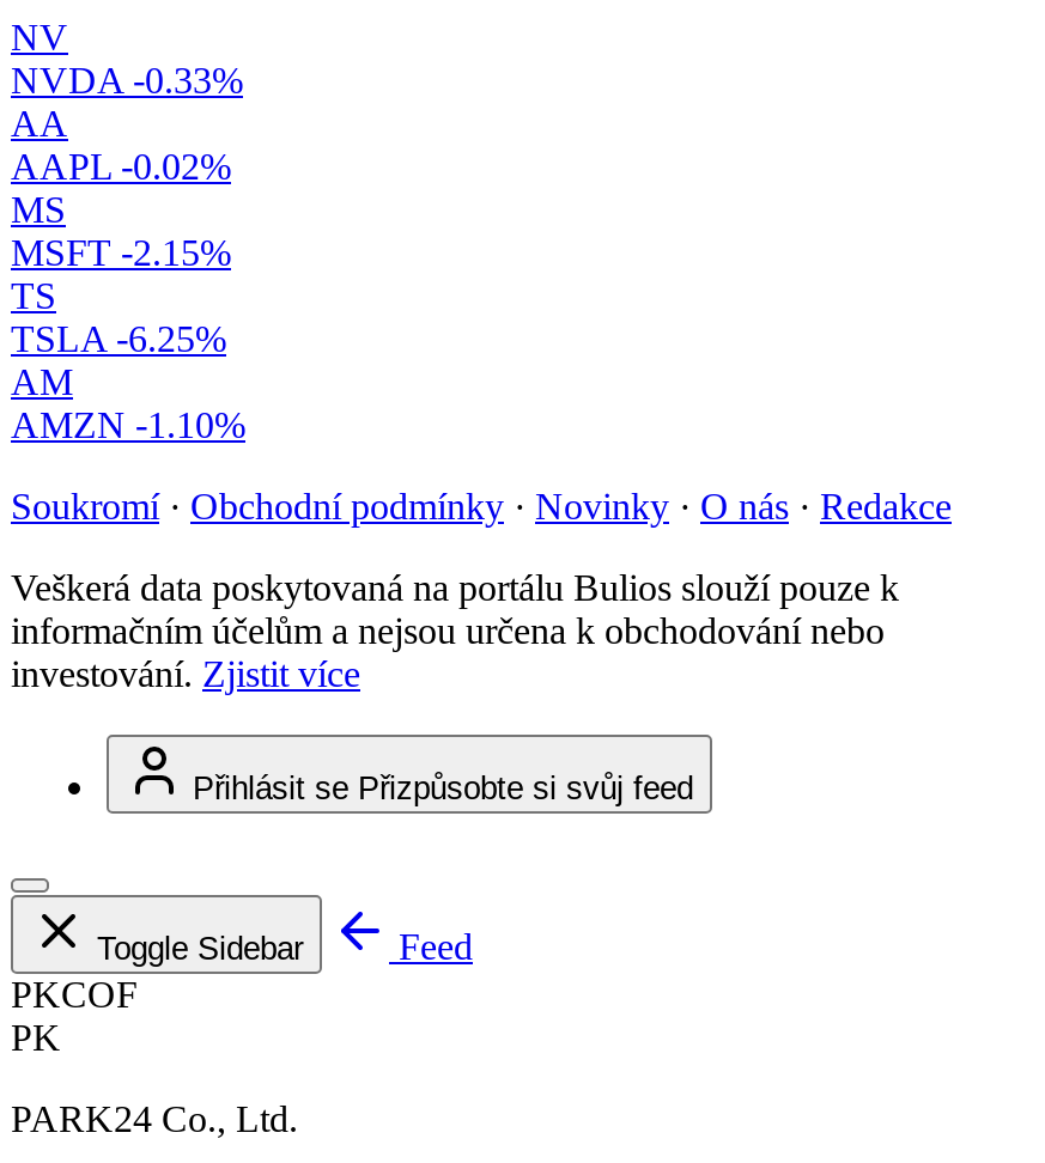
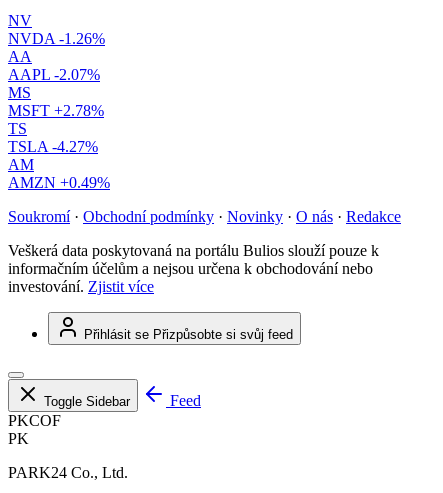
[11,60,243,101] NVDA -0.33% -> [8,30,105,47] NVDA -1.26%
[11,146,231,187] AAPL -0.02% -> [8,66,100,83] AAPL -2.07%
[11,232,231,273] MSFT -2.15% -> [8,102,104,119] MSFT +2.78%
[11,319,226,359] TSLA -6.25% -> [8,138,98,155] TSLA -4.27%
[11,405,245,445] AMZN -1.10% -> [8,174,110,191] AMZN +0.49%

